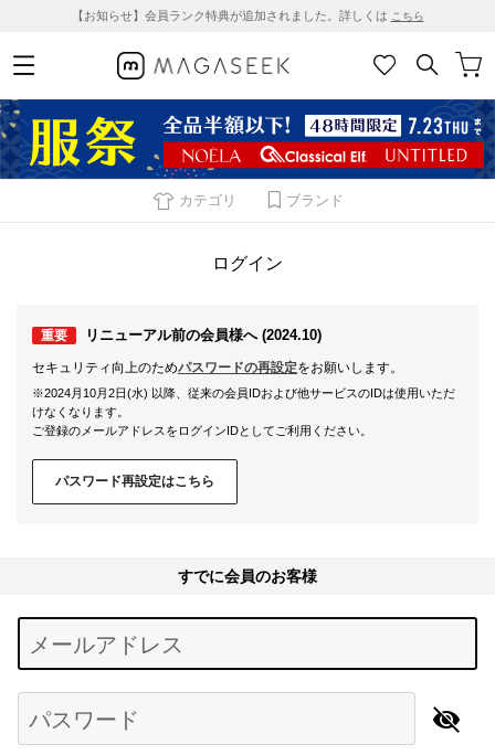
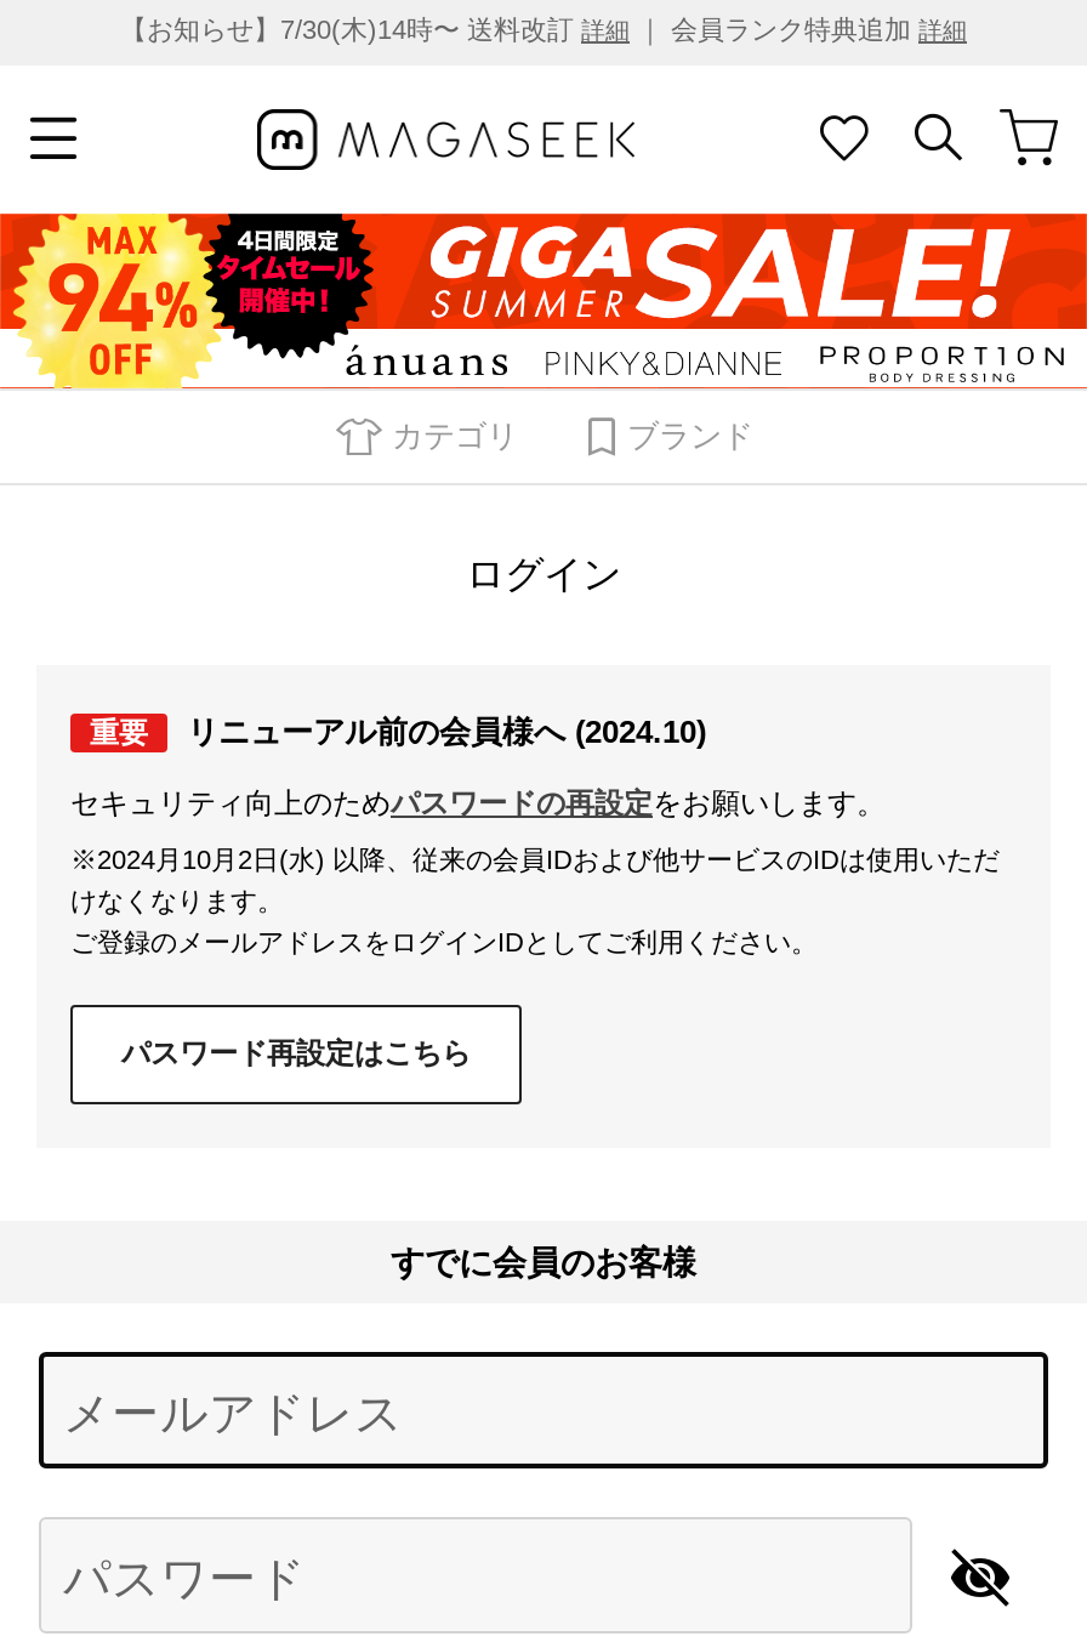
[71,9,424,22] 【お知らせ】会員ランク特典が追加されました。詳しくはこちら -> [120,15,967,44] 【お知らせ】7/30(木)14時〜 送料改訂詳細｜ 会員ランク特典追加詳細
[3,98,492,180] [image] -> [7,211,1080,391] [image]

